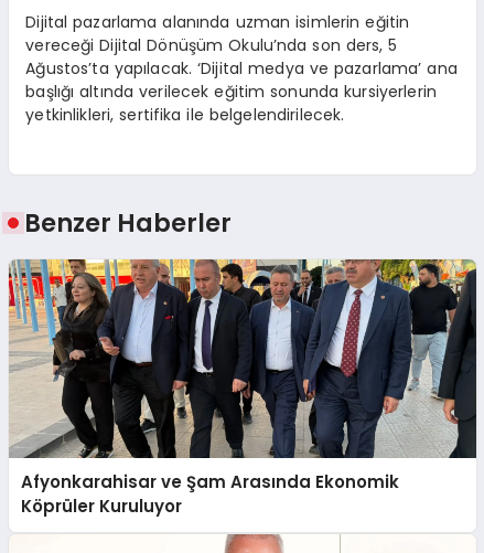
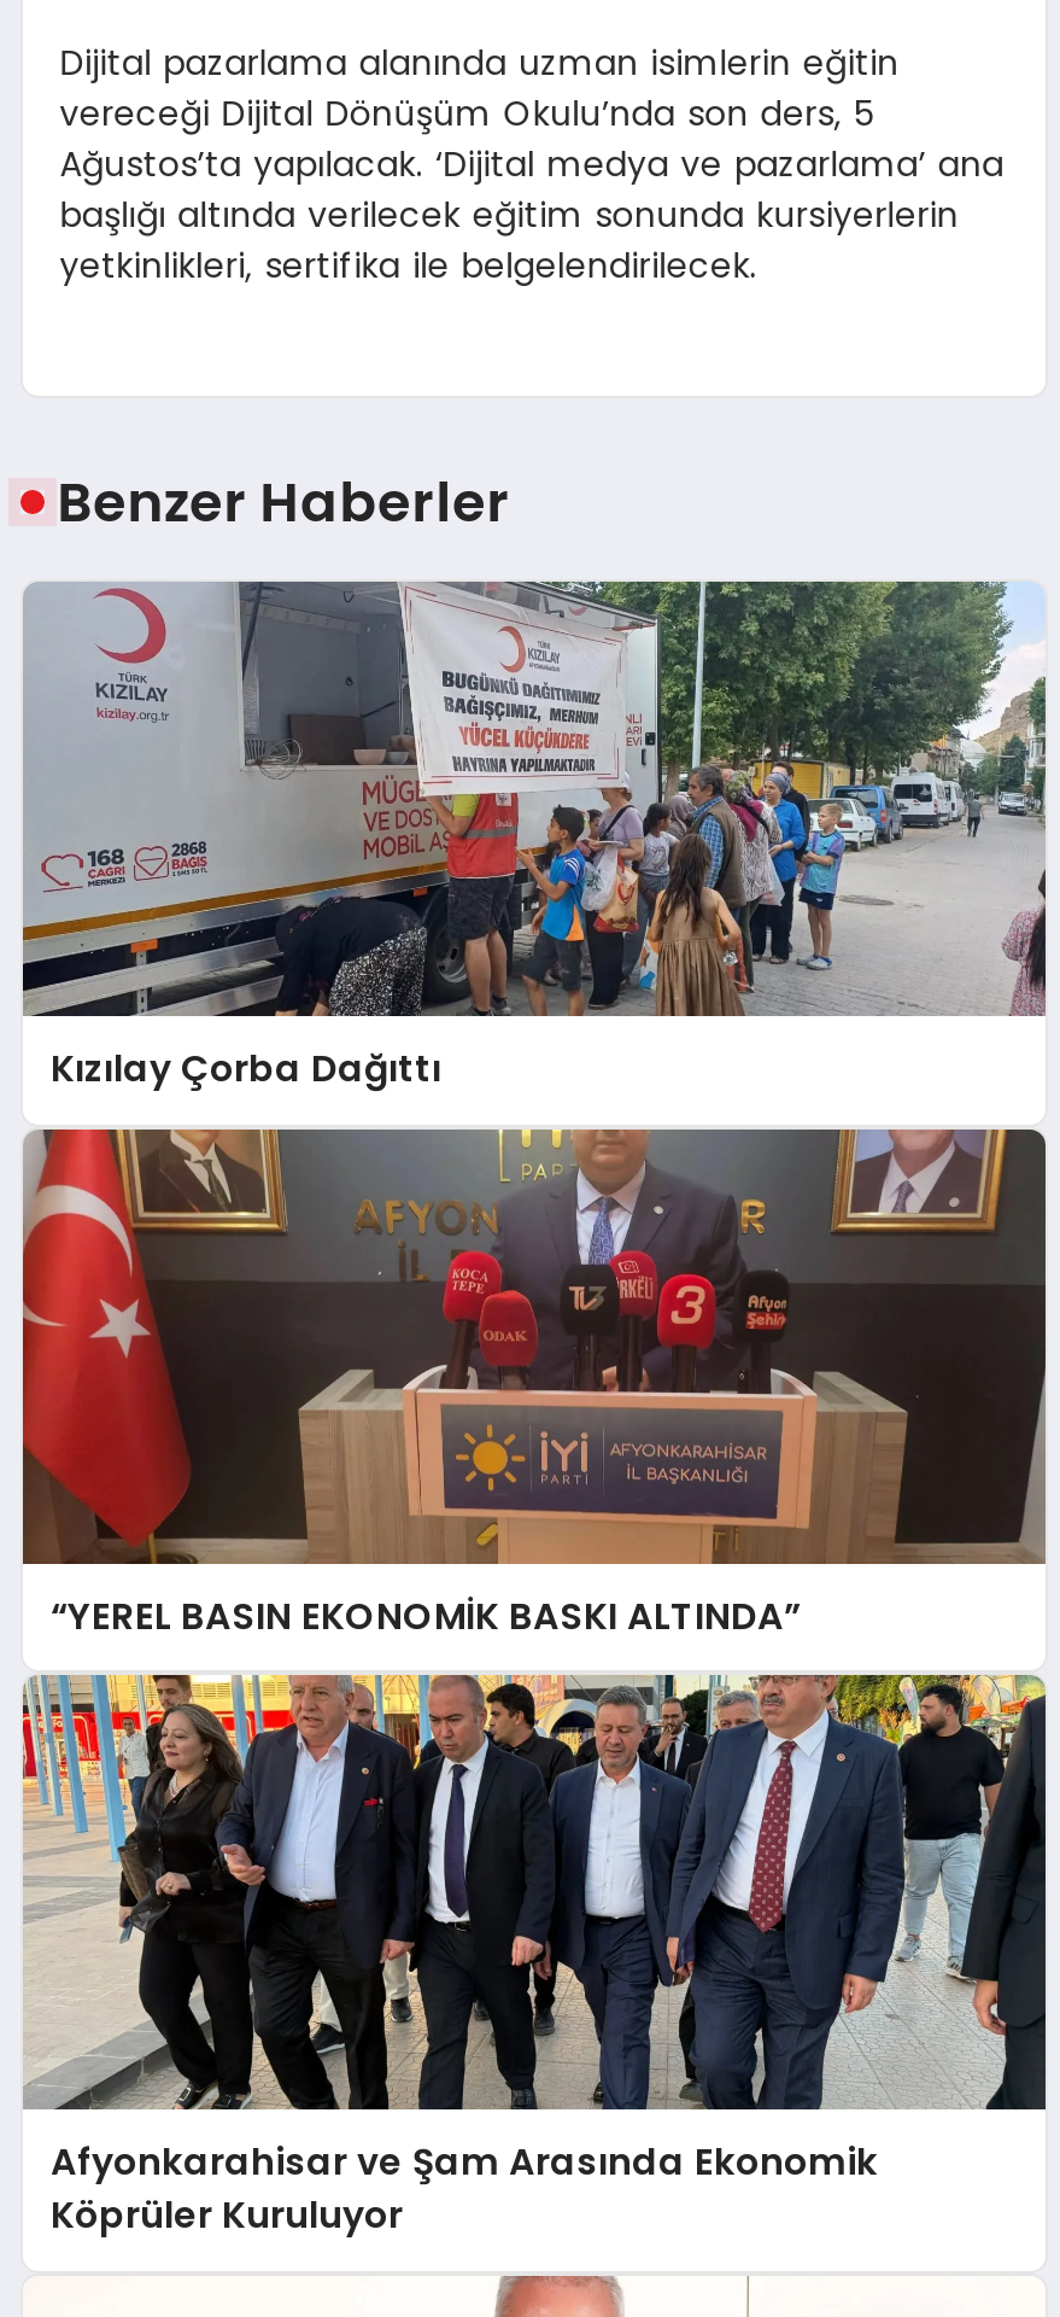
none -> [21,579,1046,1094] [image] | Kızılay Çorba Dağıttı
none -> [21,1127,1048,1641] [image] | “YEREL BASIN EKONOMİK BASKI ALTINDA”

